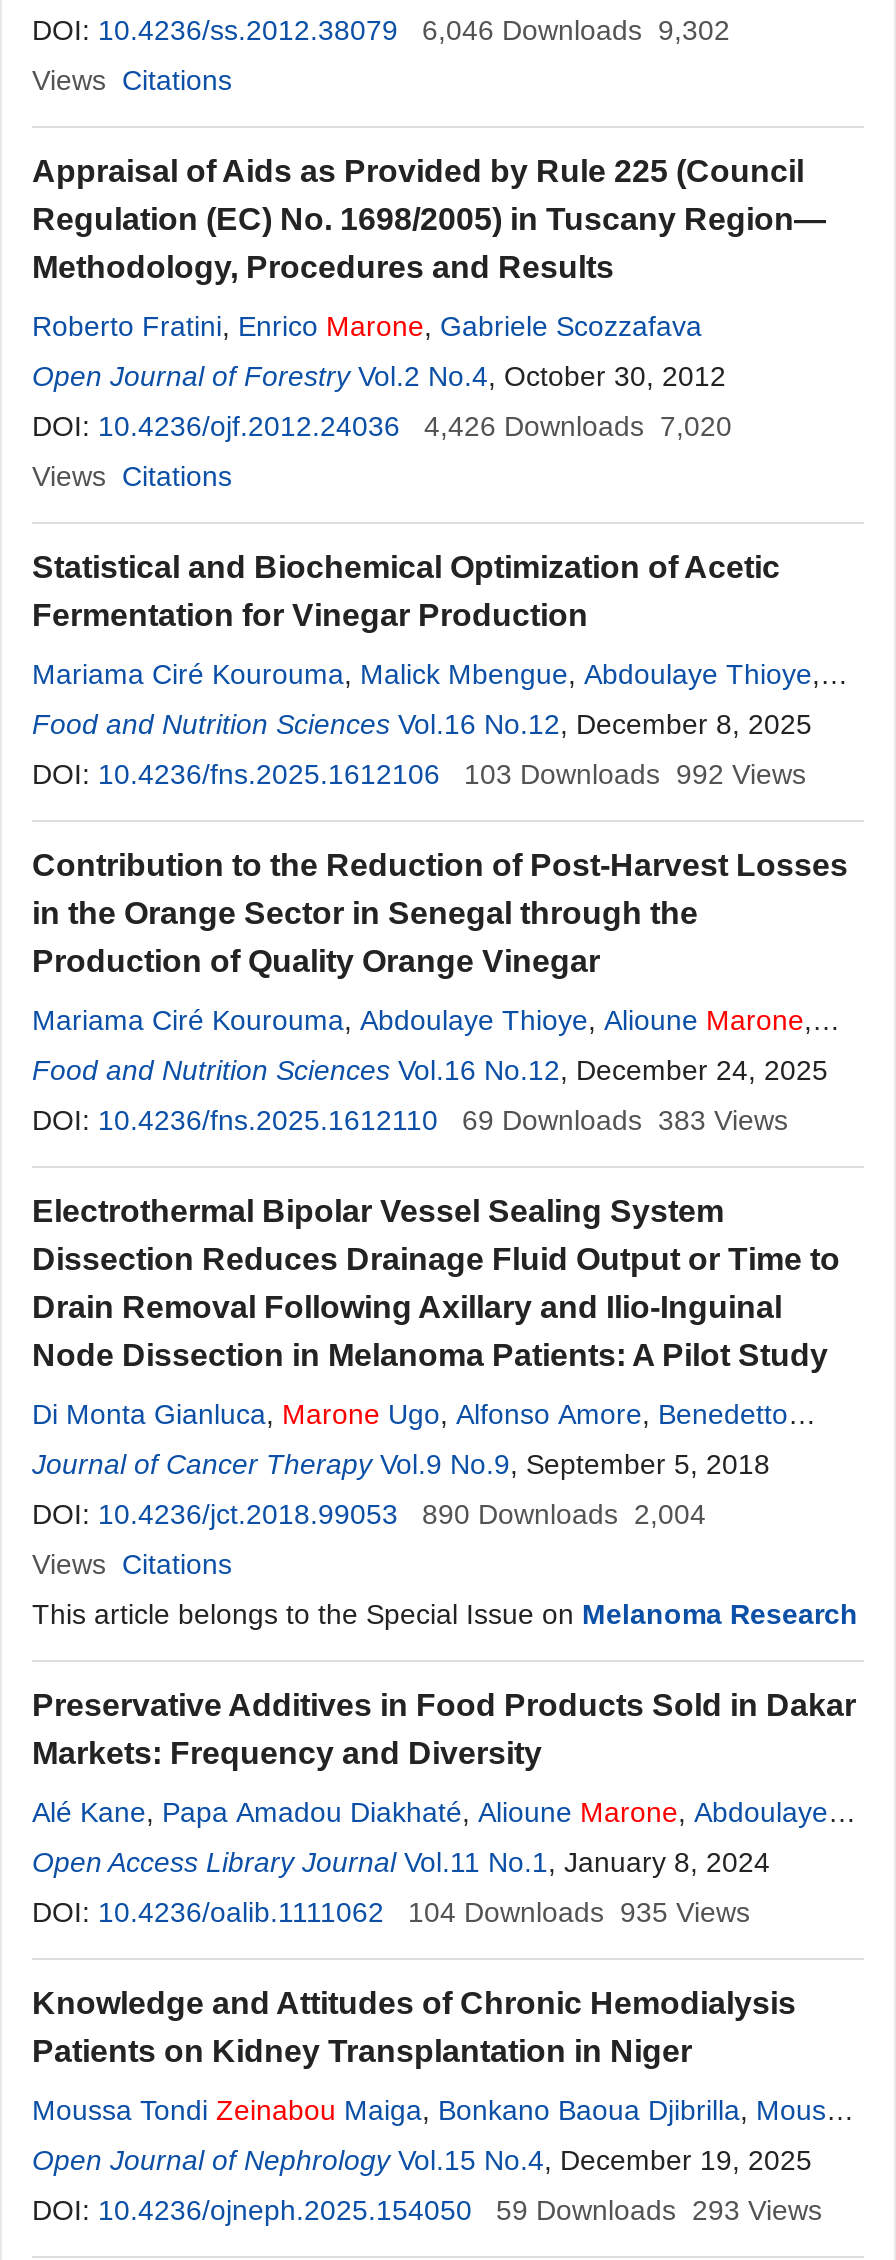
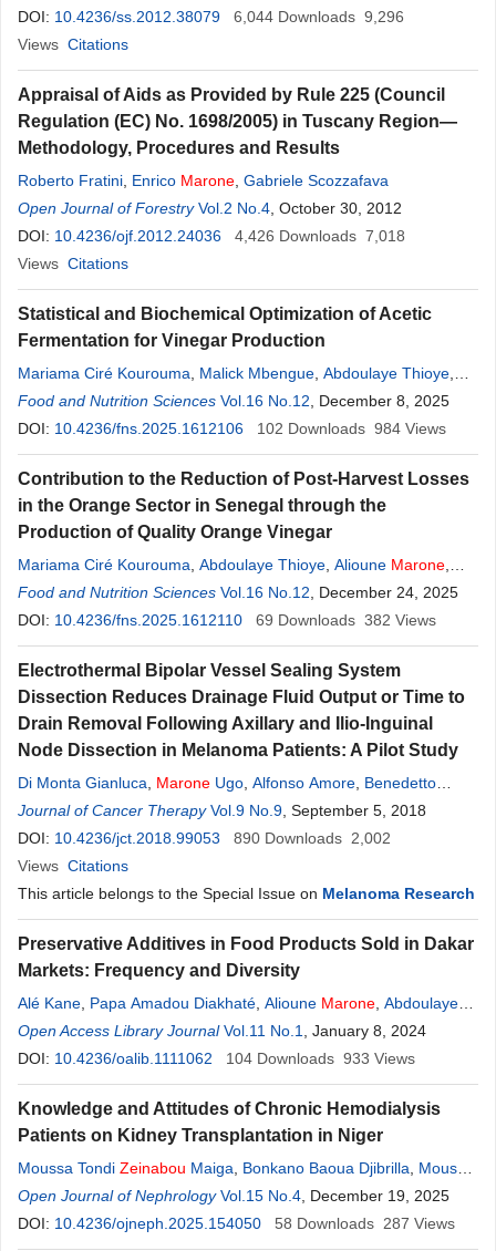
[32,14,730,46] DOI: 10.4236/ss.2012.38079 6,046 Downloads 9,302 -> [18,8,404,25] DOI: 10.4236/ss.2012.38079 6,044 Downloads 9,296
[32,410,732,442] DOI: 10.4236/ojf.2012.24036 4,426 Downloads 7,020 -> [18,227,405,245] DOI: 10.4236/ojf.2012.24036 4,426 Downloads 7,018
[464,758,806,790] 103 Downloads 992 Views -> [257,420,446,437] 102 Downloads 984 Views
[462,1104,788,1136] 69 Downloads 383 Views -> [256,611,436,629] 69 Downloads 382 Views
[32,1498,706,1530] DOI: 10.4236/jct.2018.99053 890 Downloads 2,004 -> [18,829,391,847] DOI: 10.4236/jct.2018.99053 890 Downloads 2,002
[408,1896,750,1928] 104 Downloads 935 Views -> [226,1050,415,1067] 104 Downloads 933 Views
[496,2194,822,2226] 59 Downloads 293 Views -> [275,1214,455,1232] 58 Downloads 287 Views

